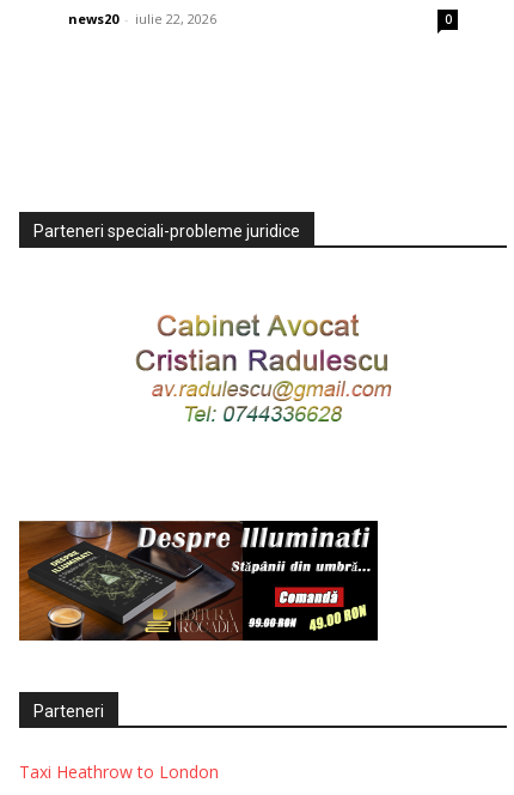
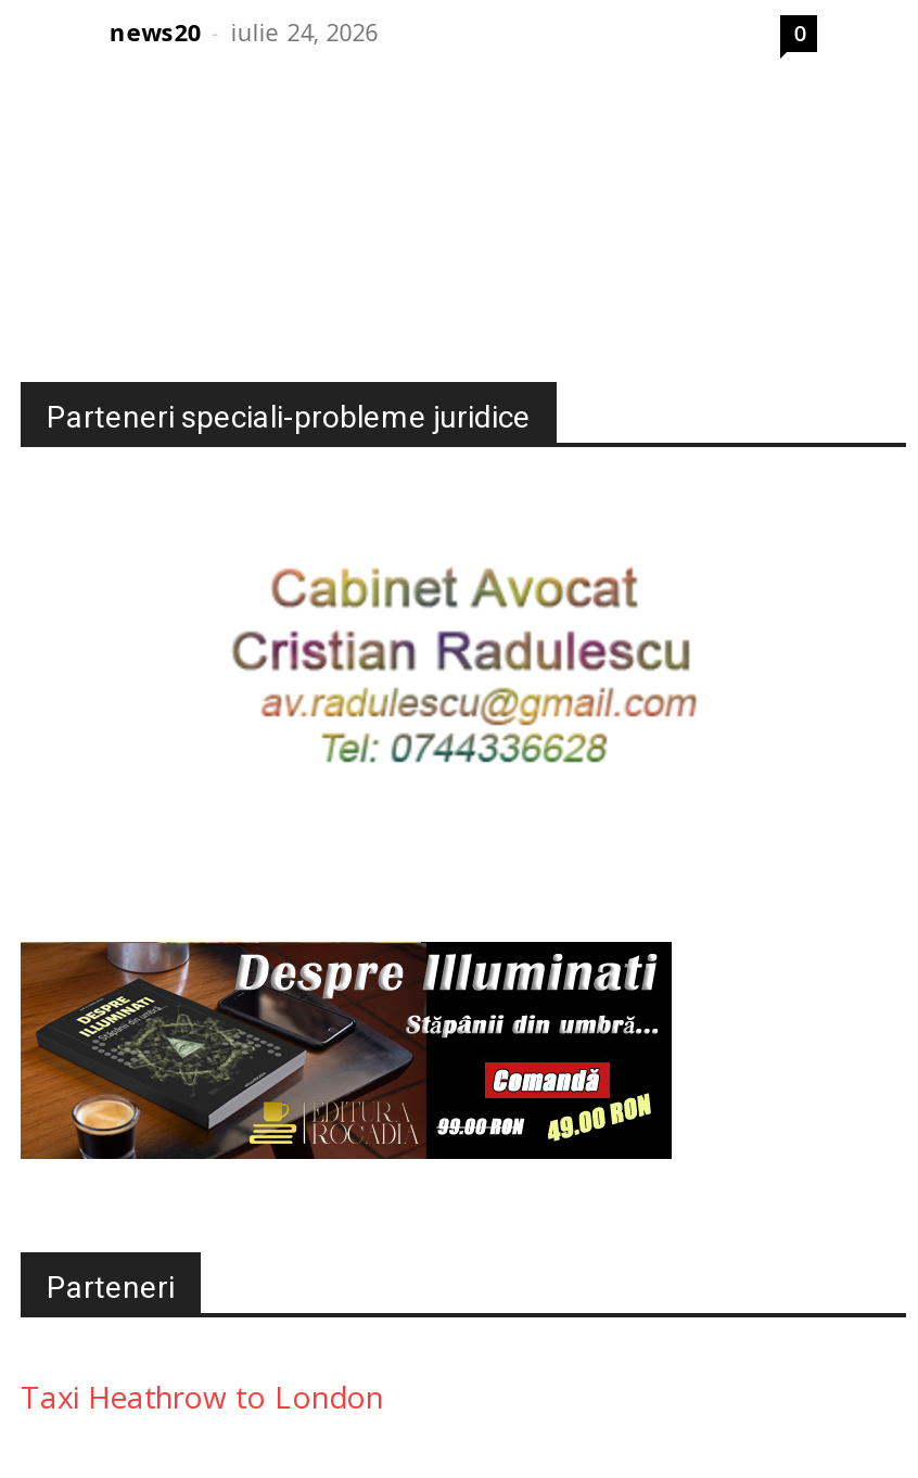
[68,10,216,28] news20 - iulie 22, 2026 -> [109,15,378,48] news20 - iulie 24, 2026

